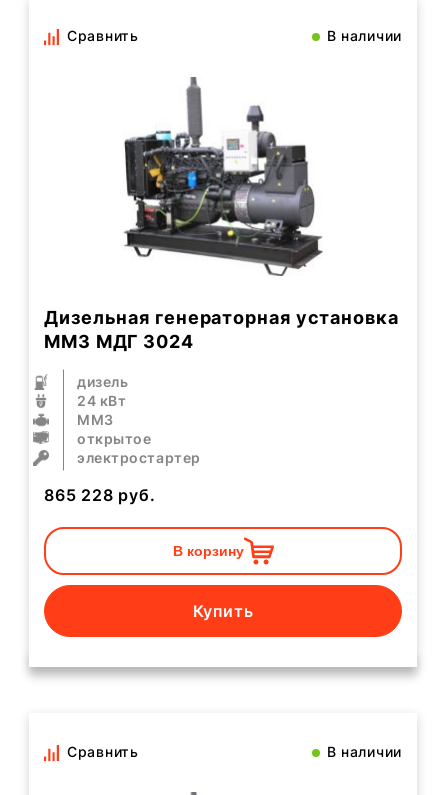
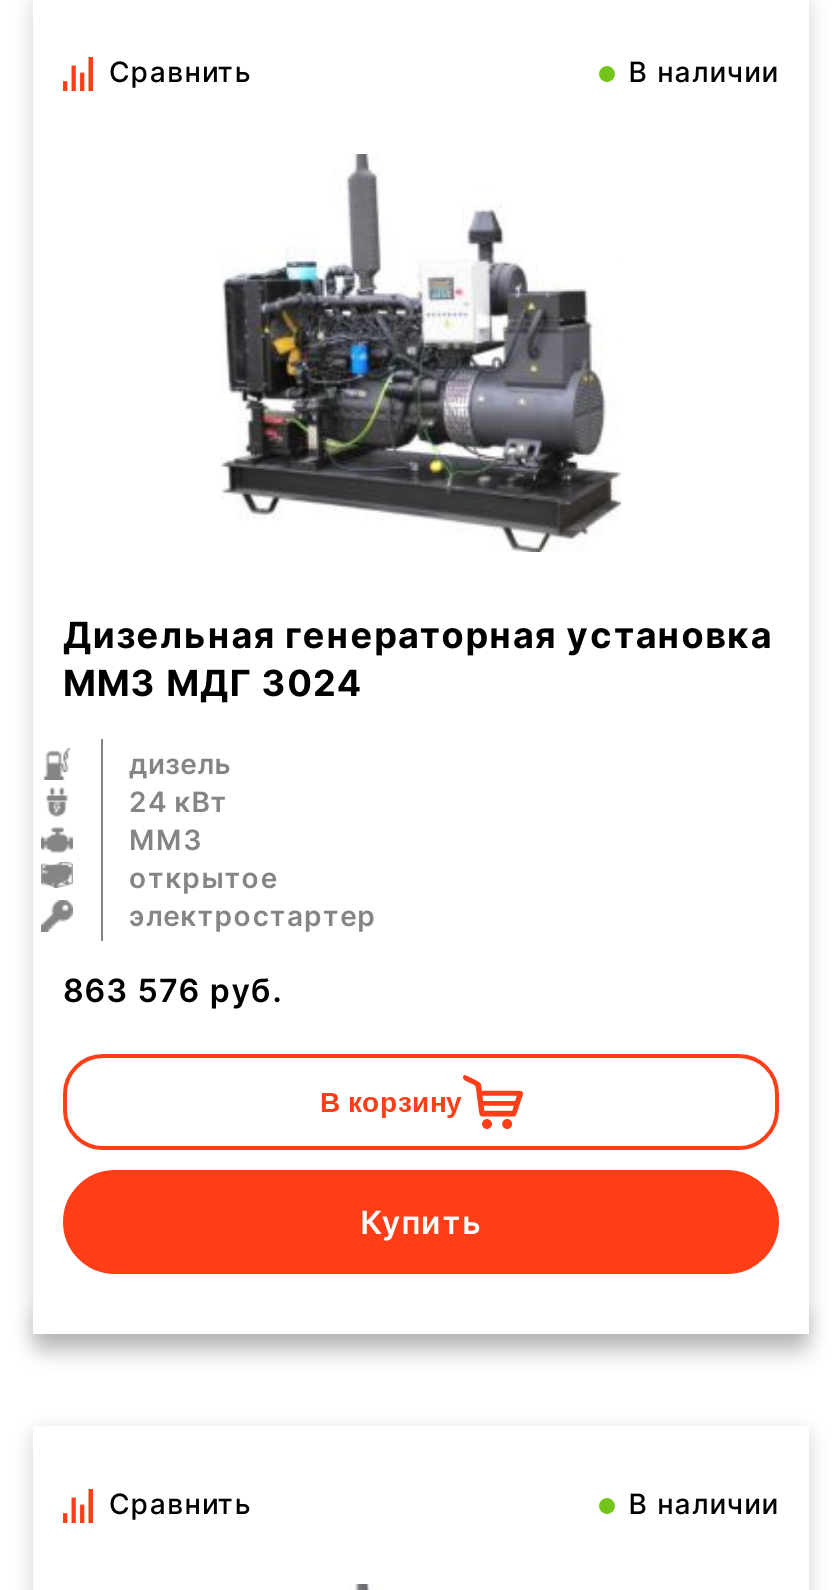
[44,485,156,505] 865 228 руб. -> [63,970,284,1010] 863 576 руб.

